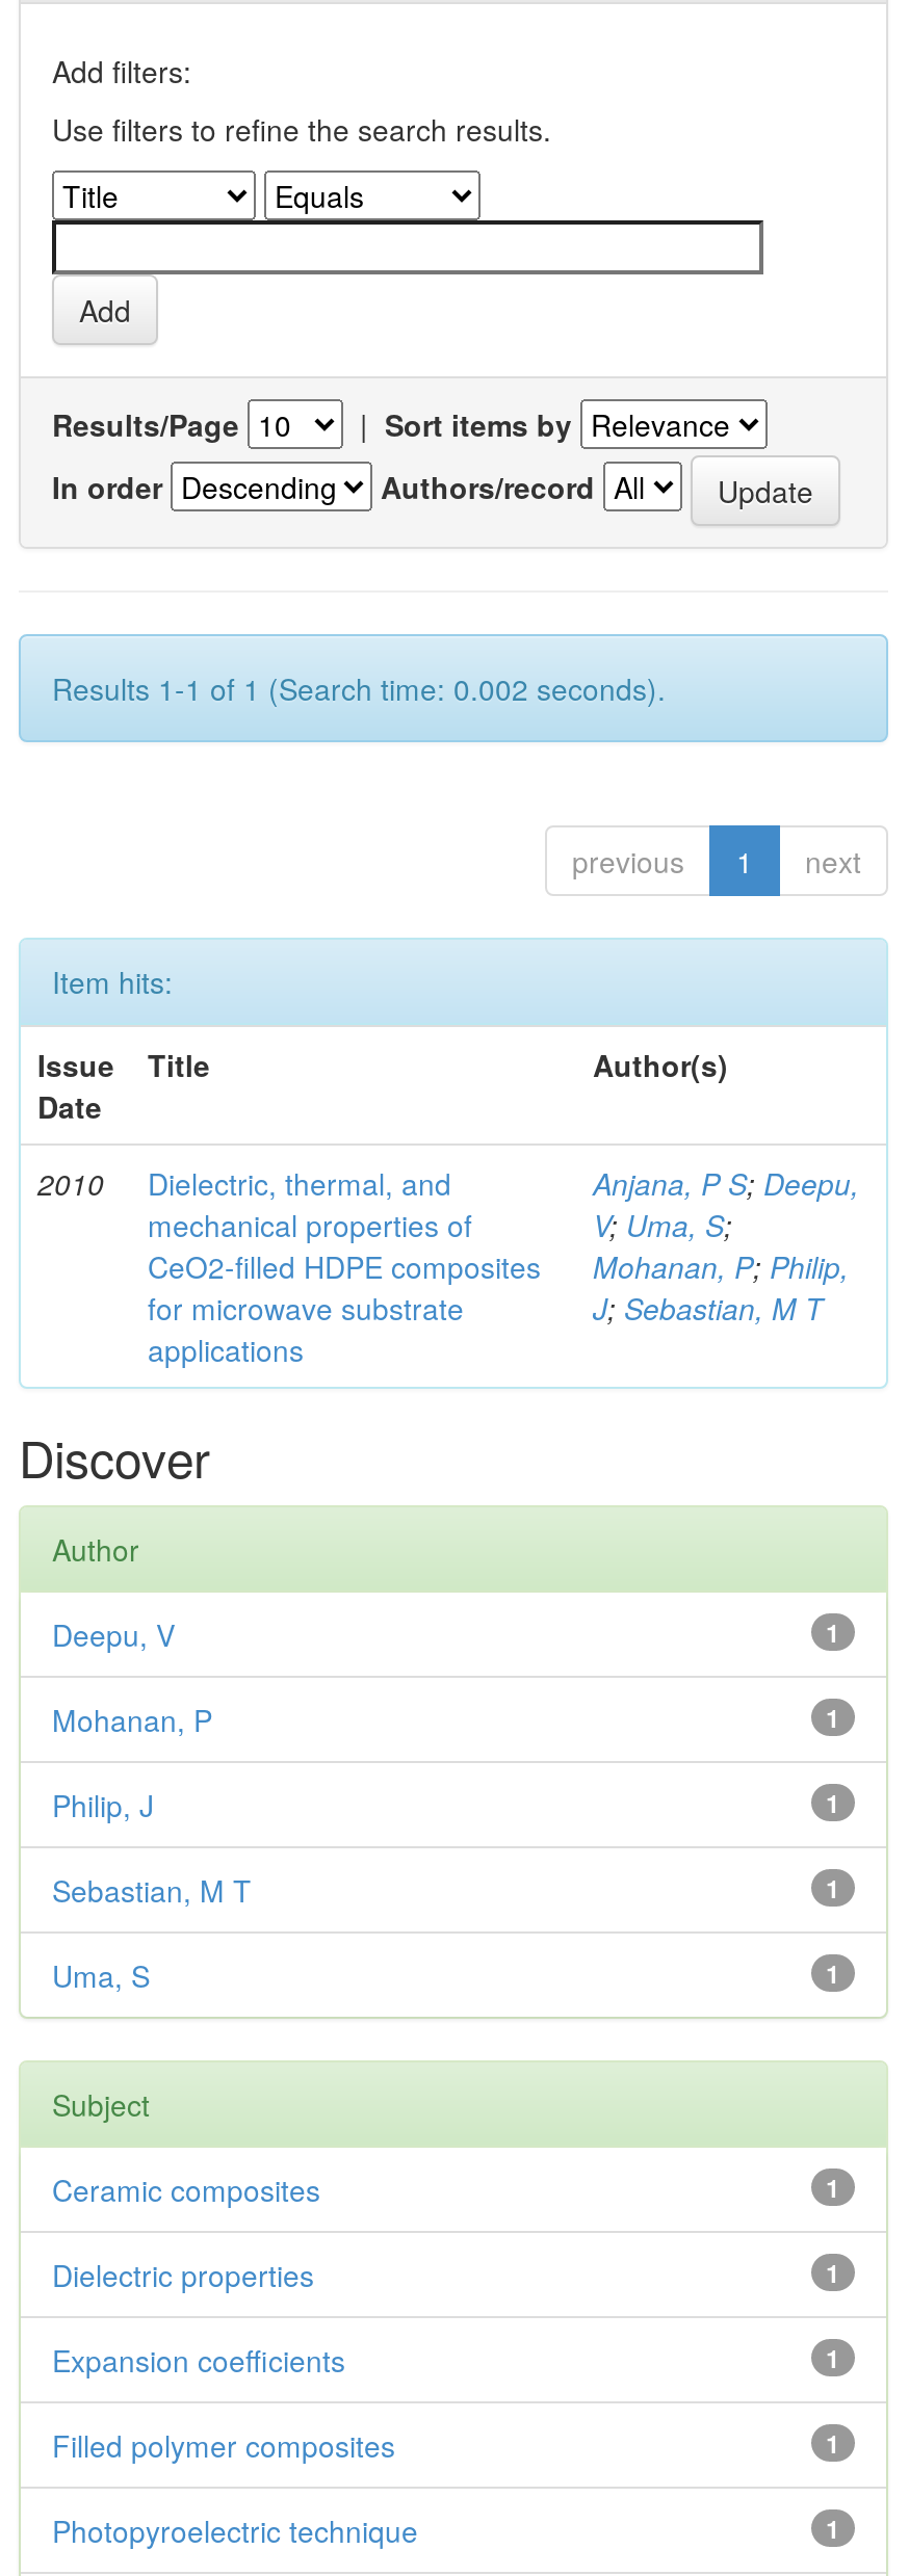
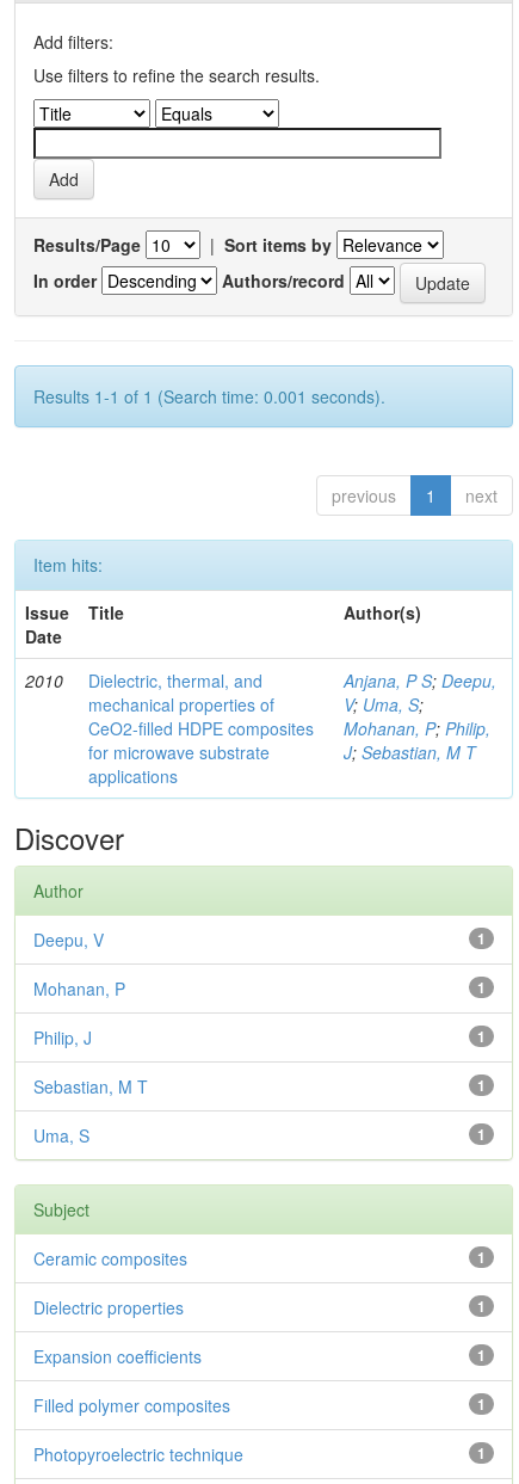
[52,667,666,709] Results 1-1 of 1 (Search time: 0.002 seconds). -> [33,384,385,408] Results 1-1 of 1 (Search time: 0.001 seconds).

